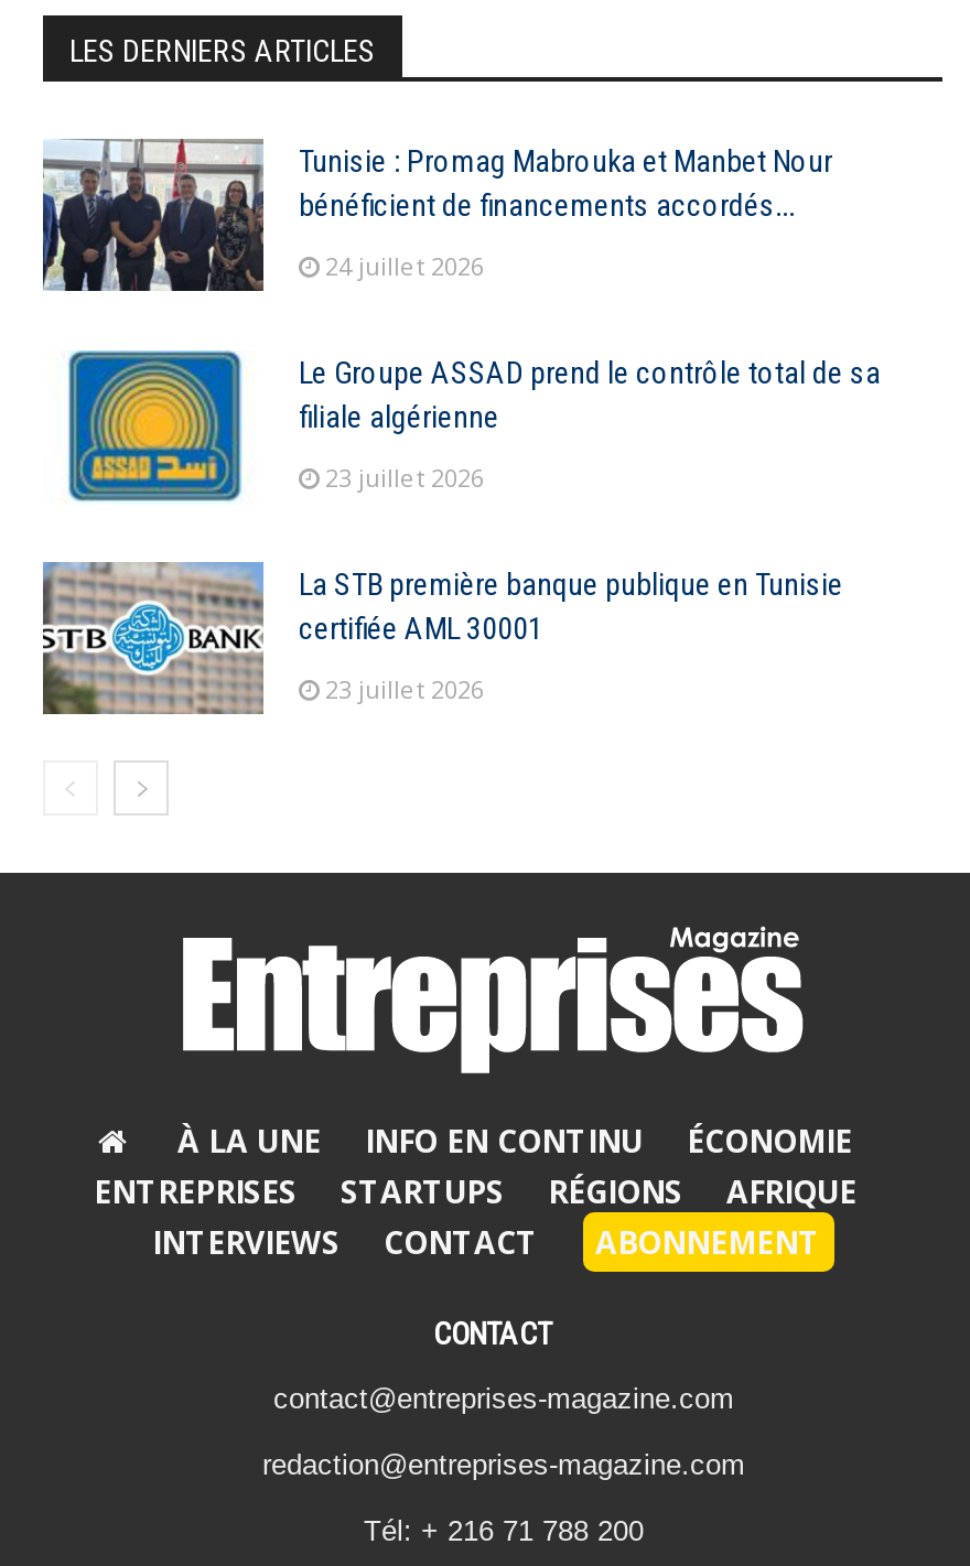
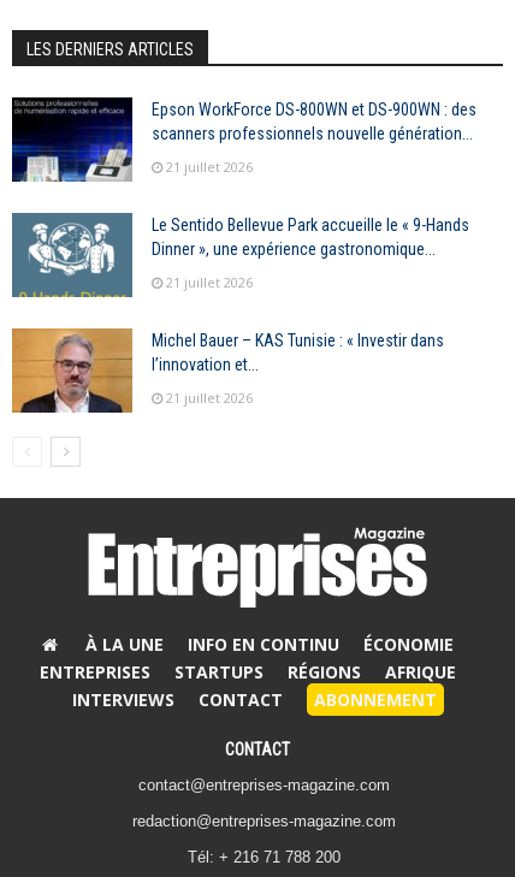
[41,139,832,293] [image] | Tunisie : Promag Mabrouka et Manbet Nour | bénéficient de financements accordés... -> [11,96,476,183] [image] | Epson WorkForce DS-800WN et DS-900WN : des | scanners professionnels nouvelle génération...
[325,249,484,282] 24 juillet 2026 -> [166,158,253,176] 21 juillet 2026
[43,350,881,505] [image] | Le Groupe ASSAD prend le contrôle total de sa | filiale algérienne -> [11,212,469,298] [image] | Le Sentido Bellevue Park accueille le « 9-Hands | Dinner », une expérience gastronomique...
[325,461,484,494] 23 juillet 2026 -> [166,273,253,291] 21 juillet 2026
[41,560,843,716] [image] | La STB première banque publique en Tunisie | certifiée AML 30001 -> [11,327,444,414] [image] | Michel Bauer – KAS Tunisie : « Investir dans | l’innovation et...
[325,672,484,706] 23 juillet 2026 -> [166,389,253,407] 21 juillet 2026

